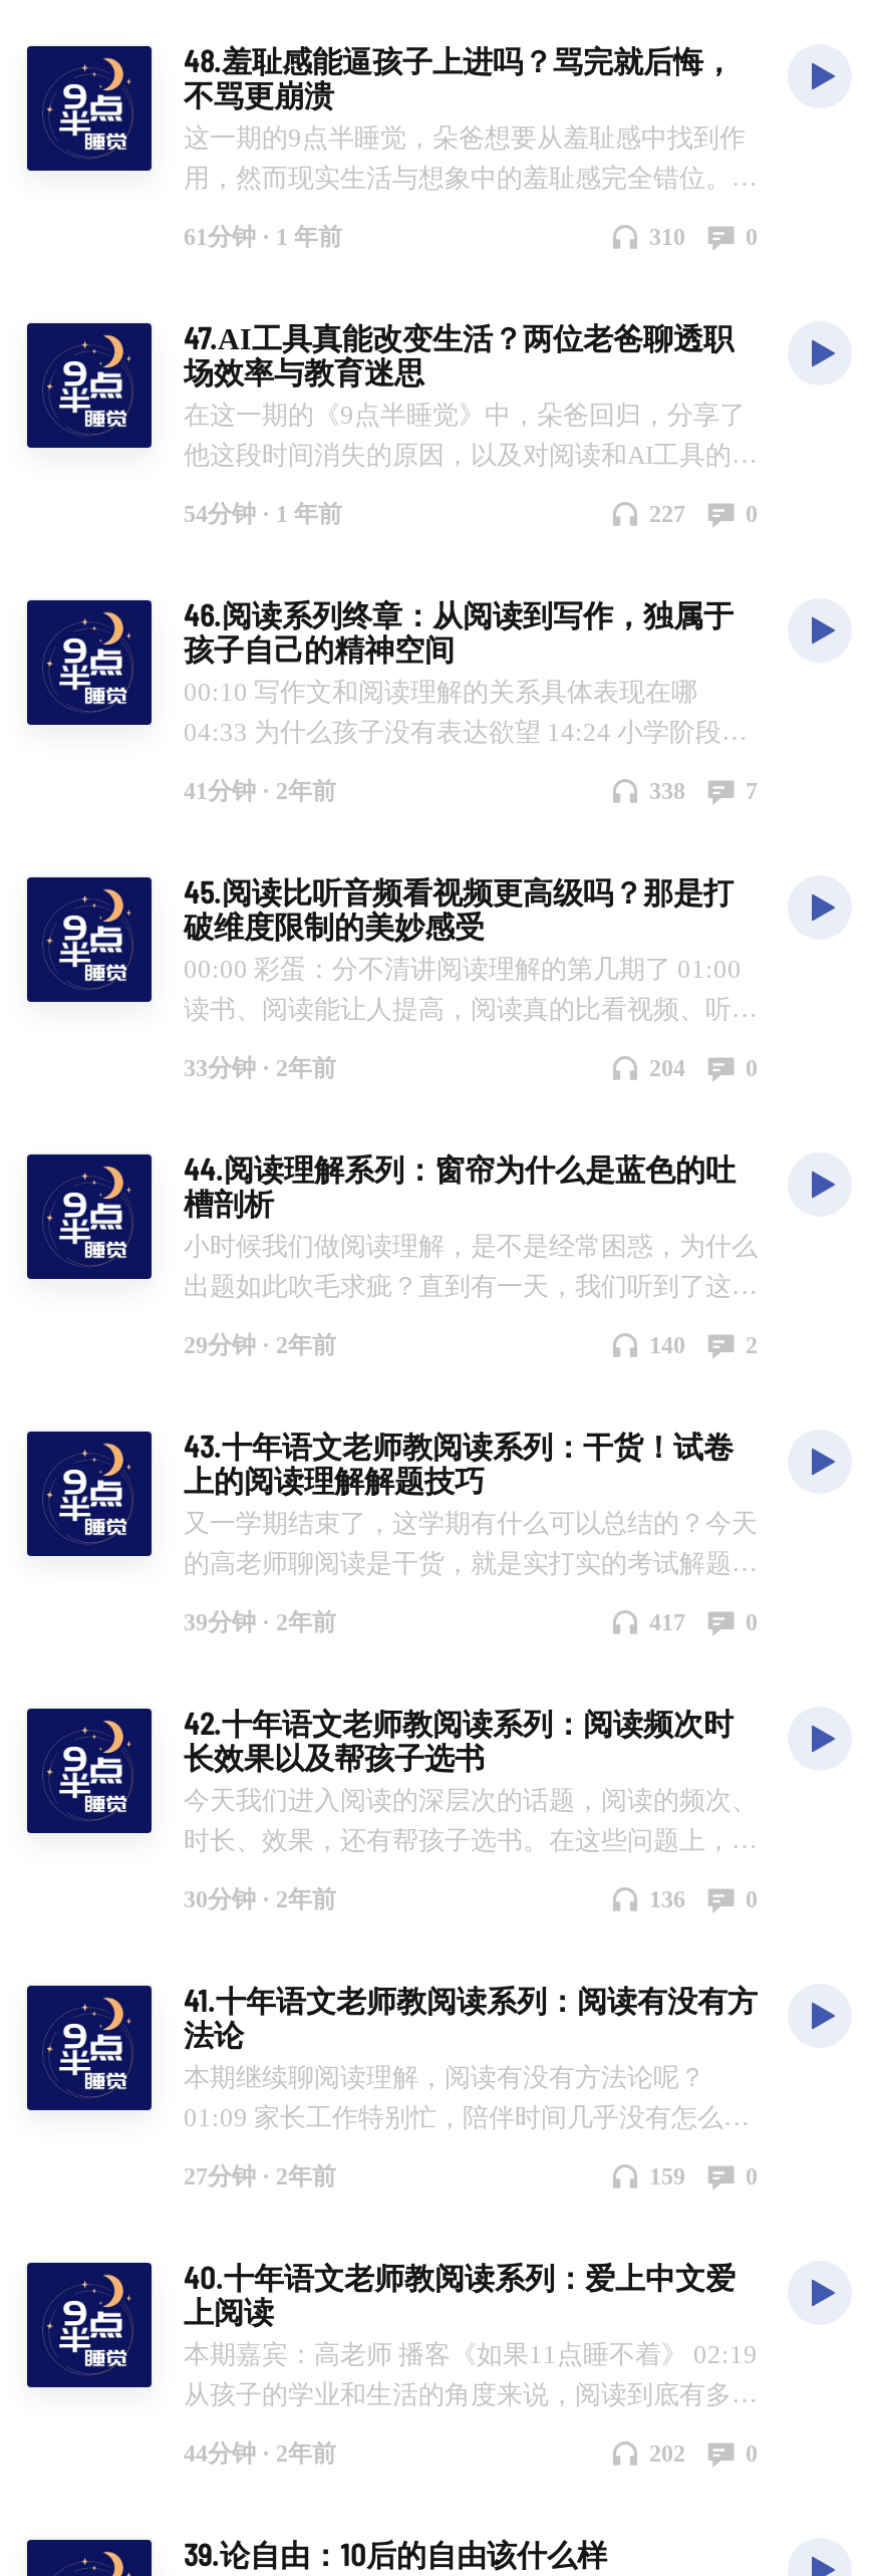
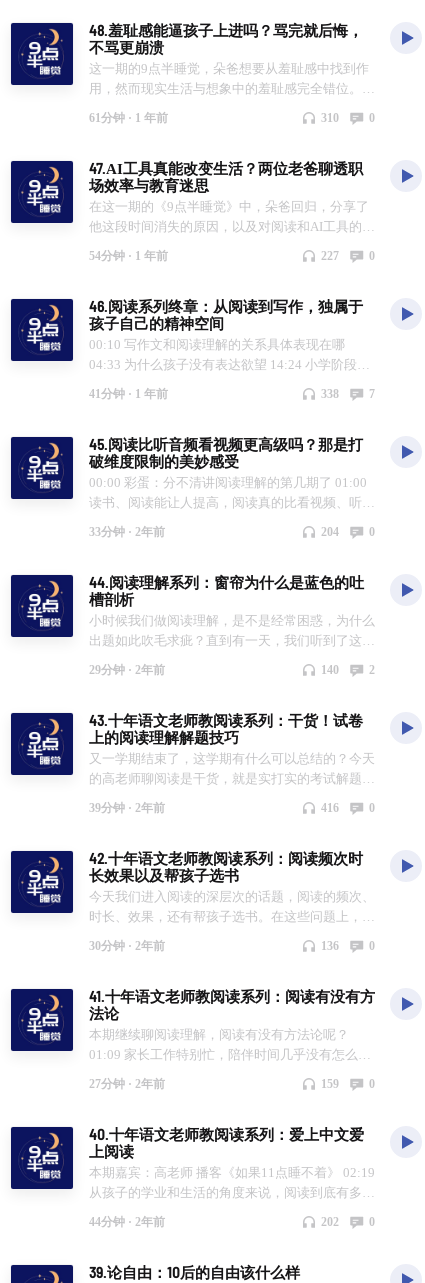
[184,776,336,804] 41分钟 · 2年前 -> [89,386,168,400] 41分钟 · 1 年前
[649,1607,685,1635] 417 -> [321,800,339,814] 416

